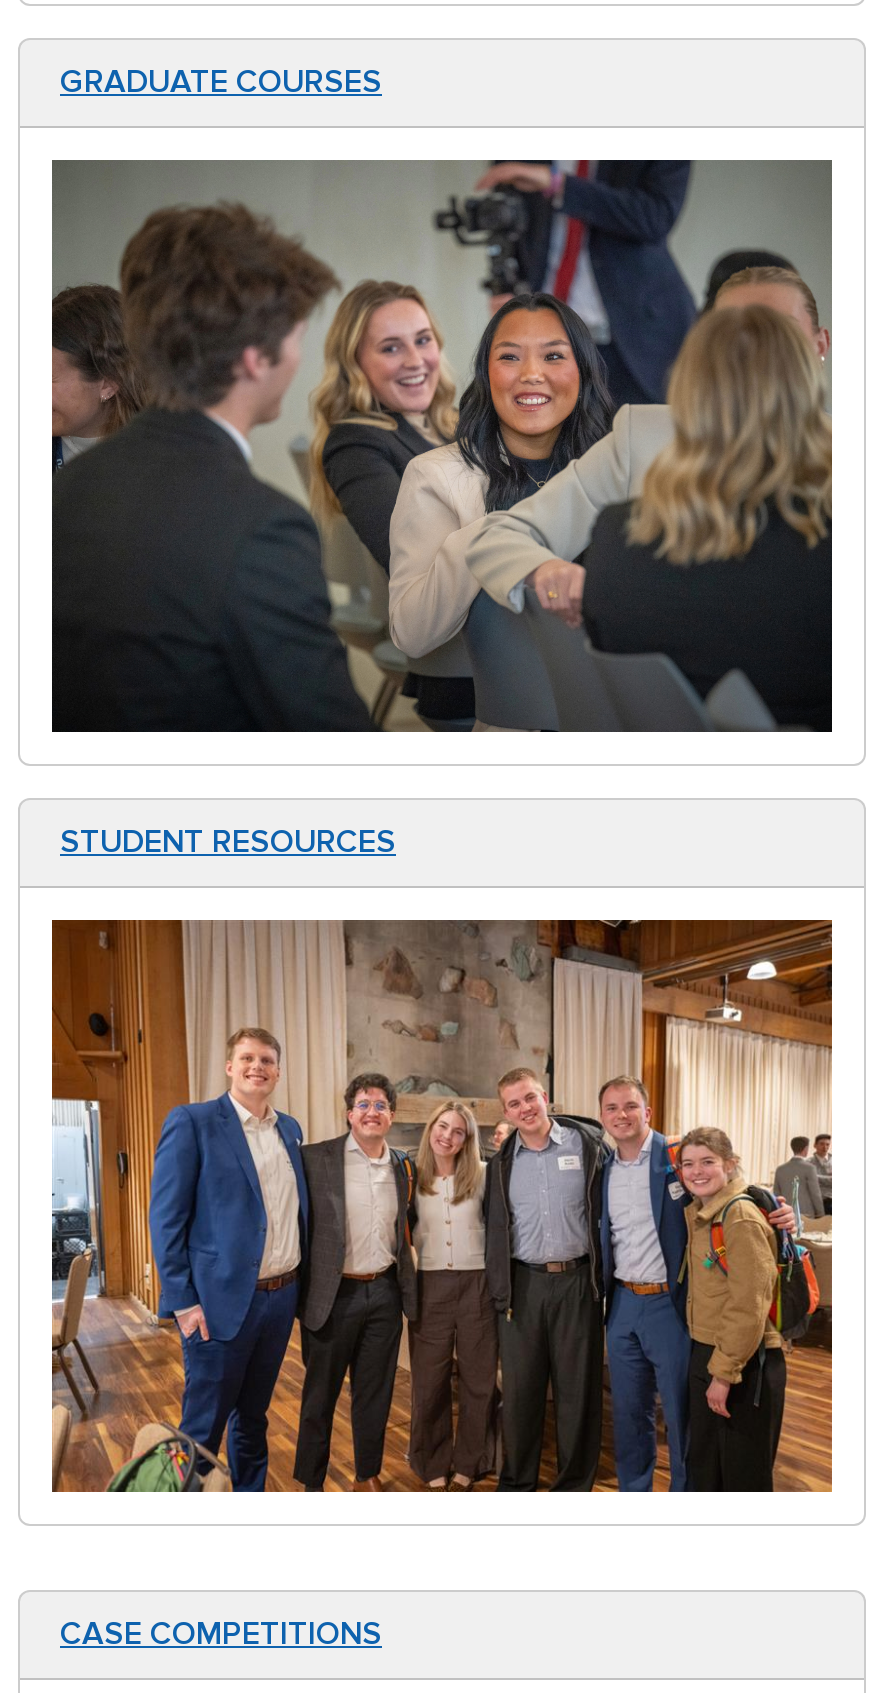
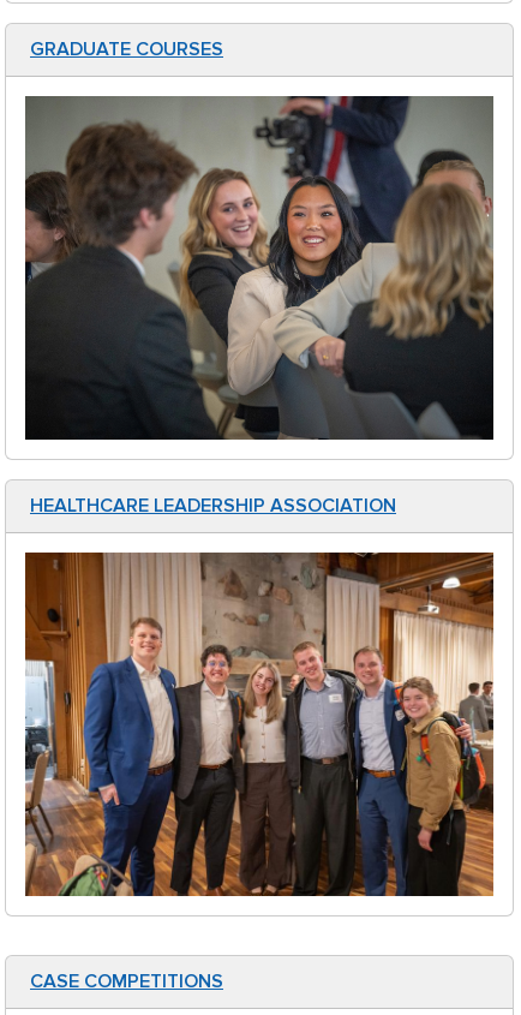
[60,821,396,861] STUDENT RESOURCES -> [30,493,396,517] HEALTHCARE LEADERSHIP ASSOCIATION

